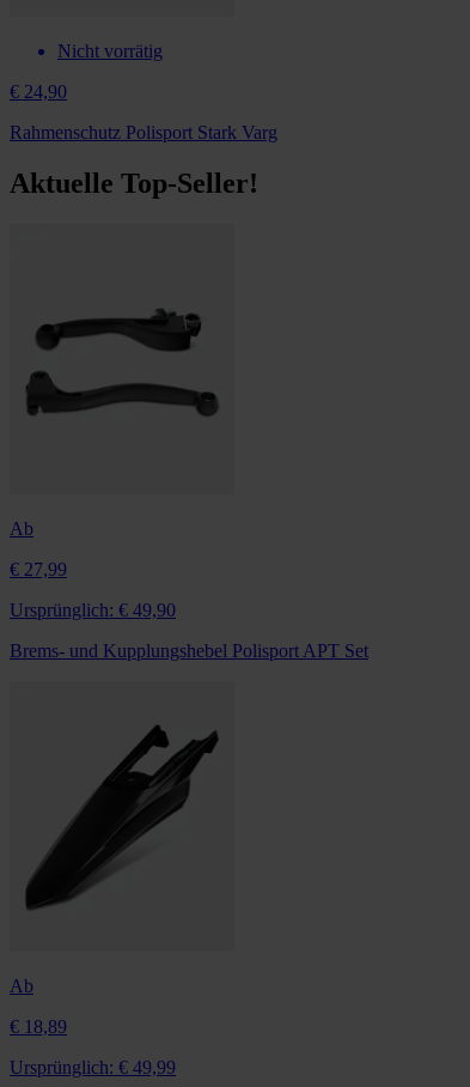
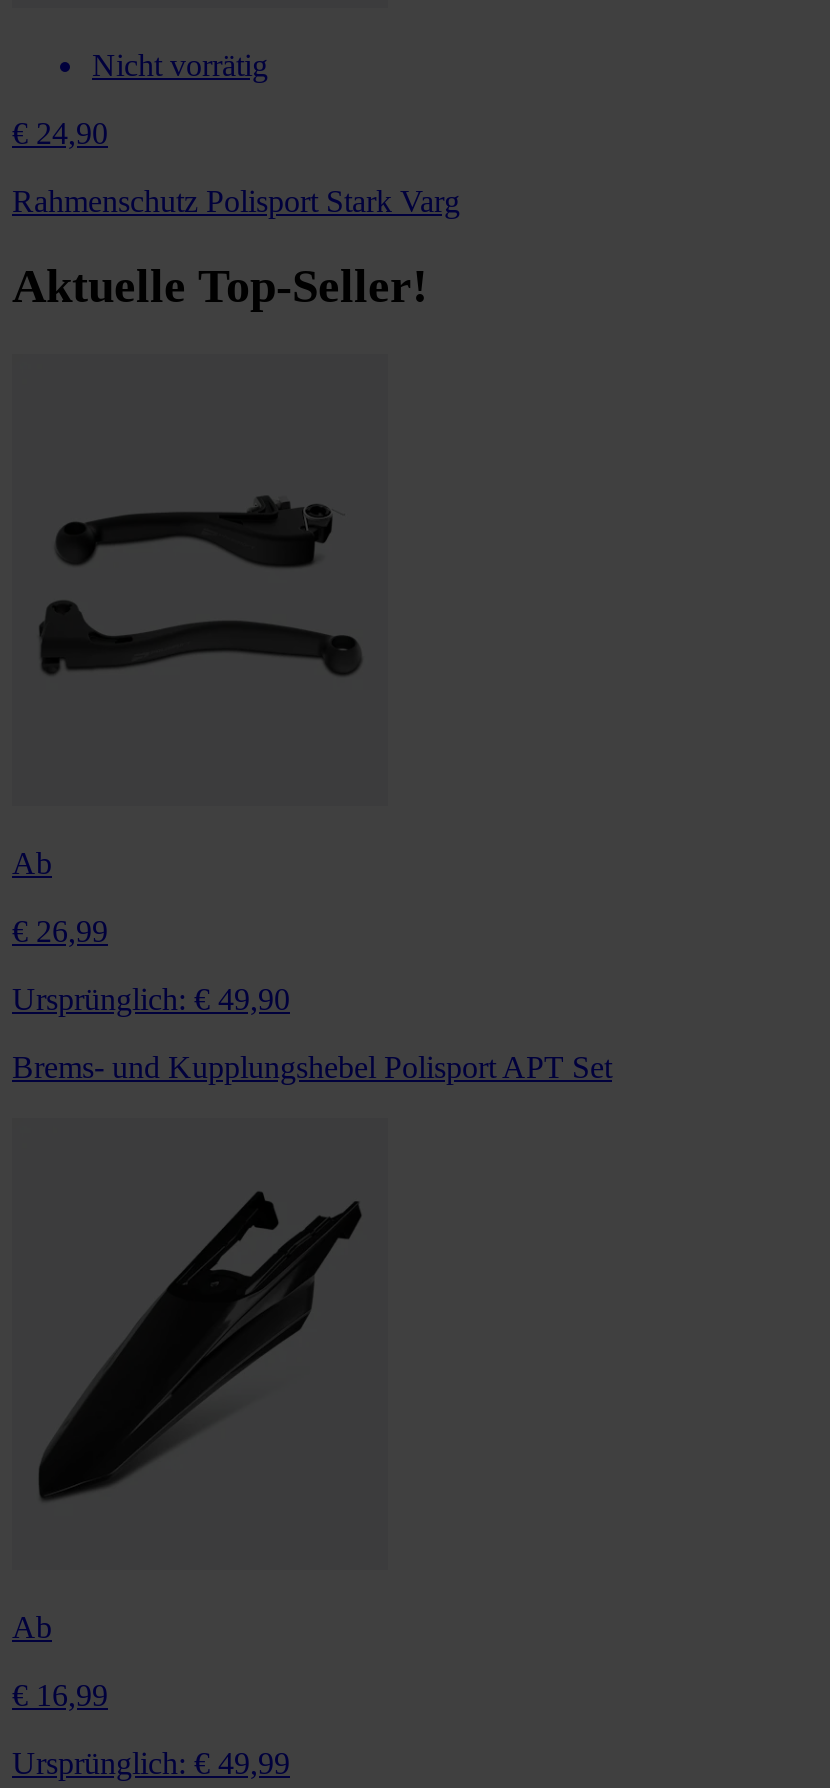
[10,559,67,579] € 27,99 -> [12,914,108,948] € 26,99
[10,1016,67,1036] € 18,89 -> [12,1677,108,1711] € 16,99

